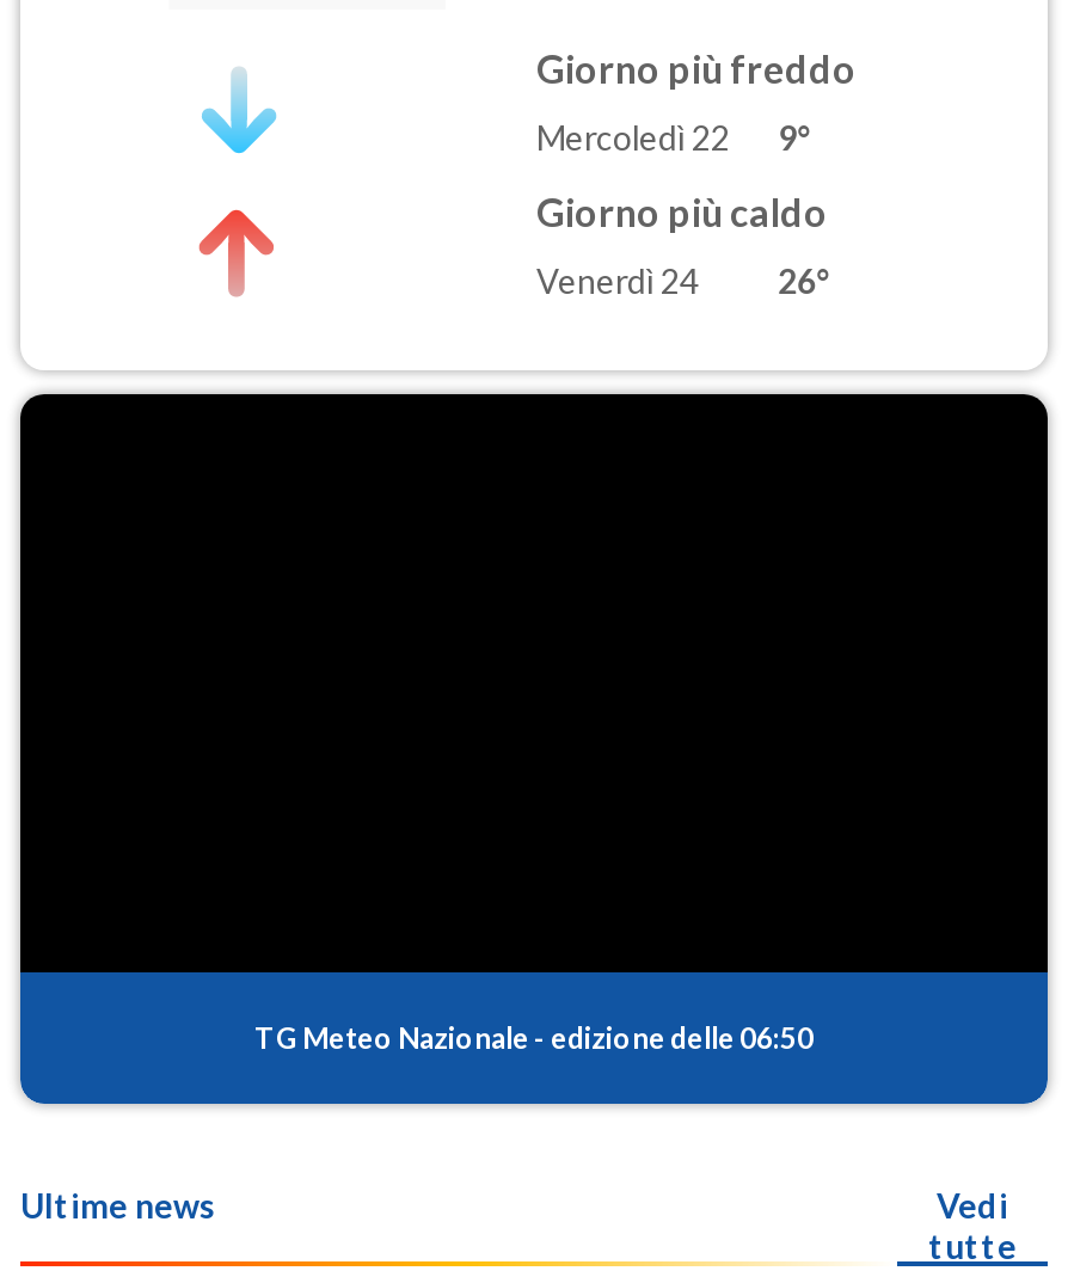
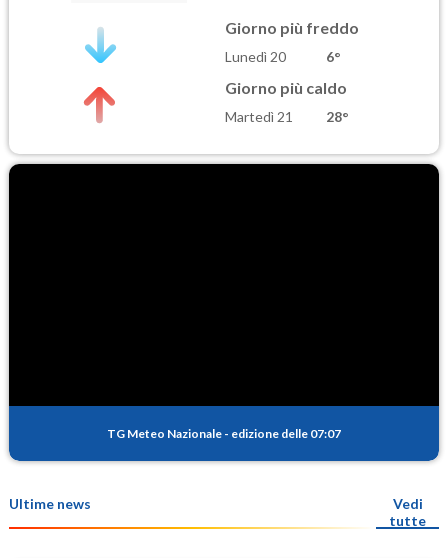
[536,117,814,158] Mercoledì 22 | 9° -> [225,48,341,65] Lunedì 20 | 6°
[536,261,833,302] Venerdì 24 | 26° -> [225,108,349,125] Martedì 21 | 28°
[254,1019,814,1055] TG Meteo Nazionale - edizione delle 06:50 -> [107,425,341,440] TG Meteo Nazionale - edizione delle 07:07

